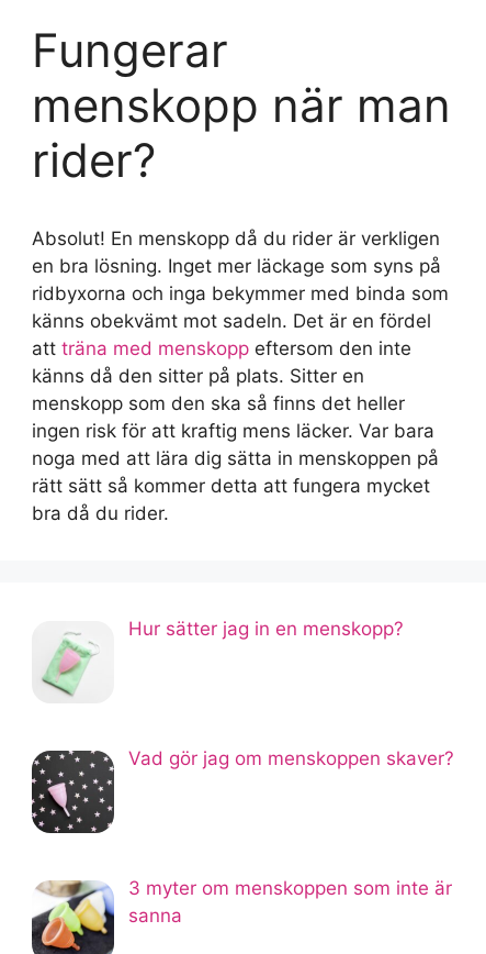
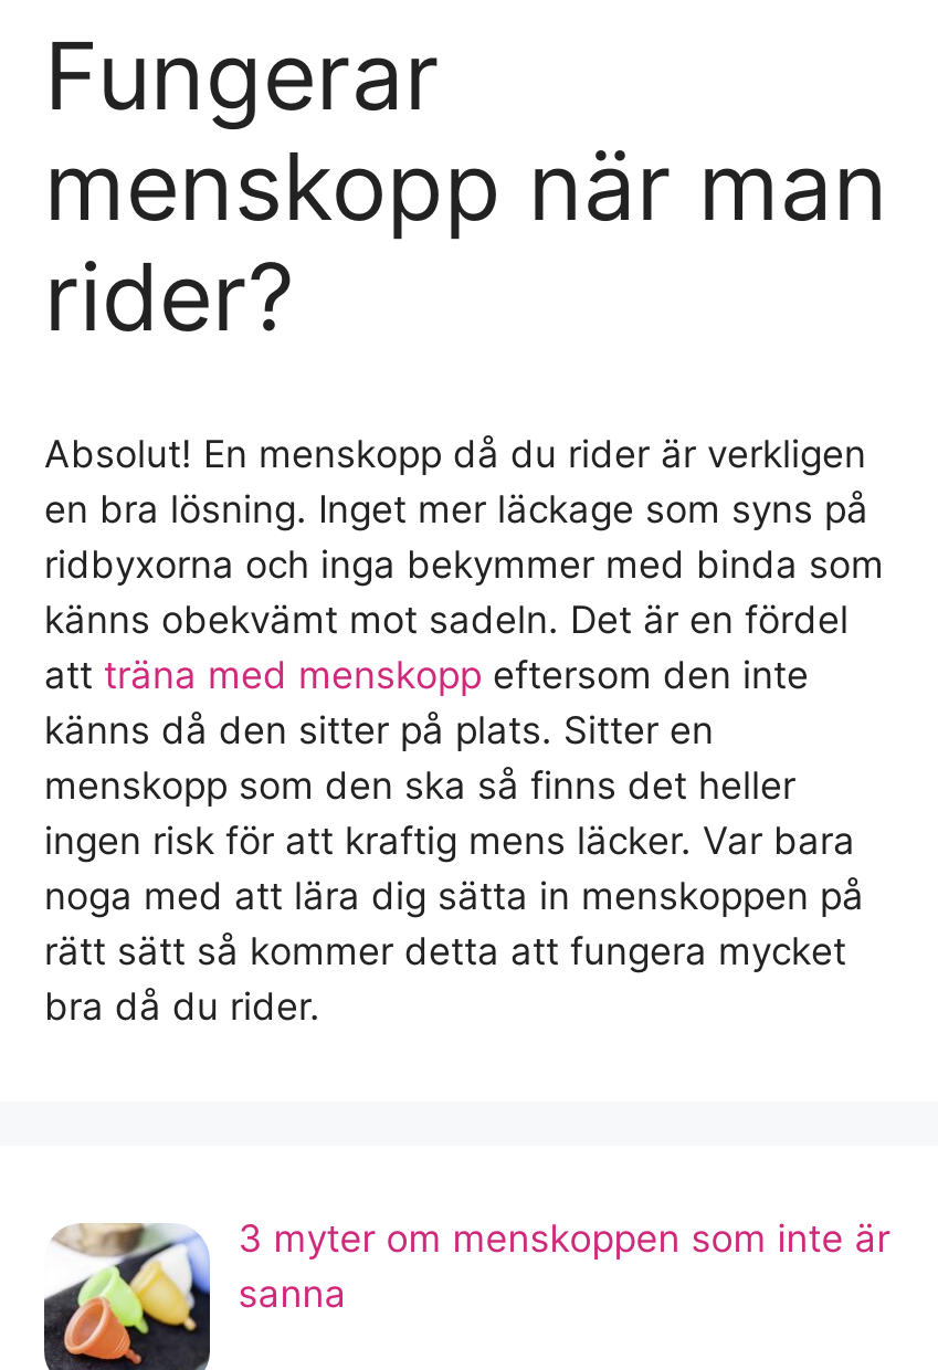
[41,617,404,698] [image] | Hur sätter jag in en menskopp? -> none
[31,747,454,834] [image] | Vad gör jag om menskoppen skaver? -> none

